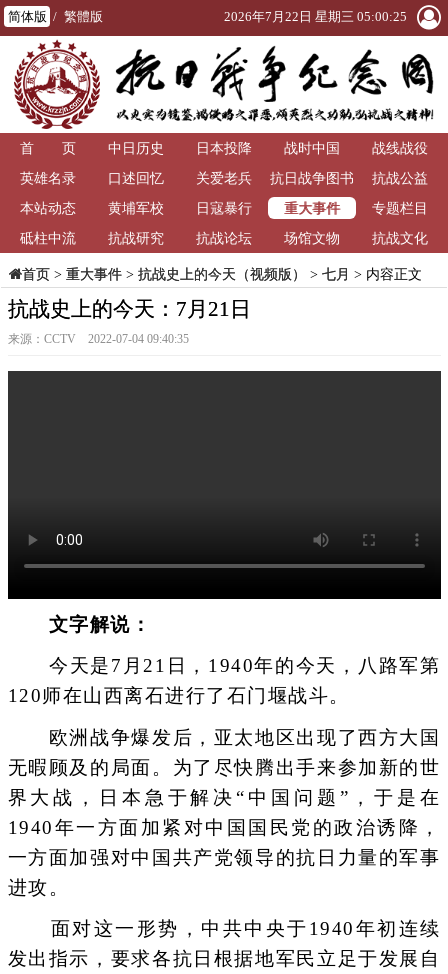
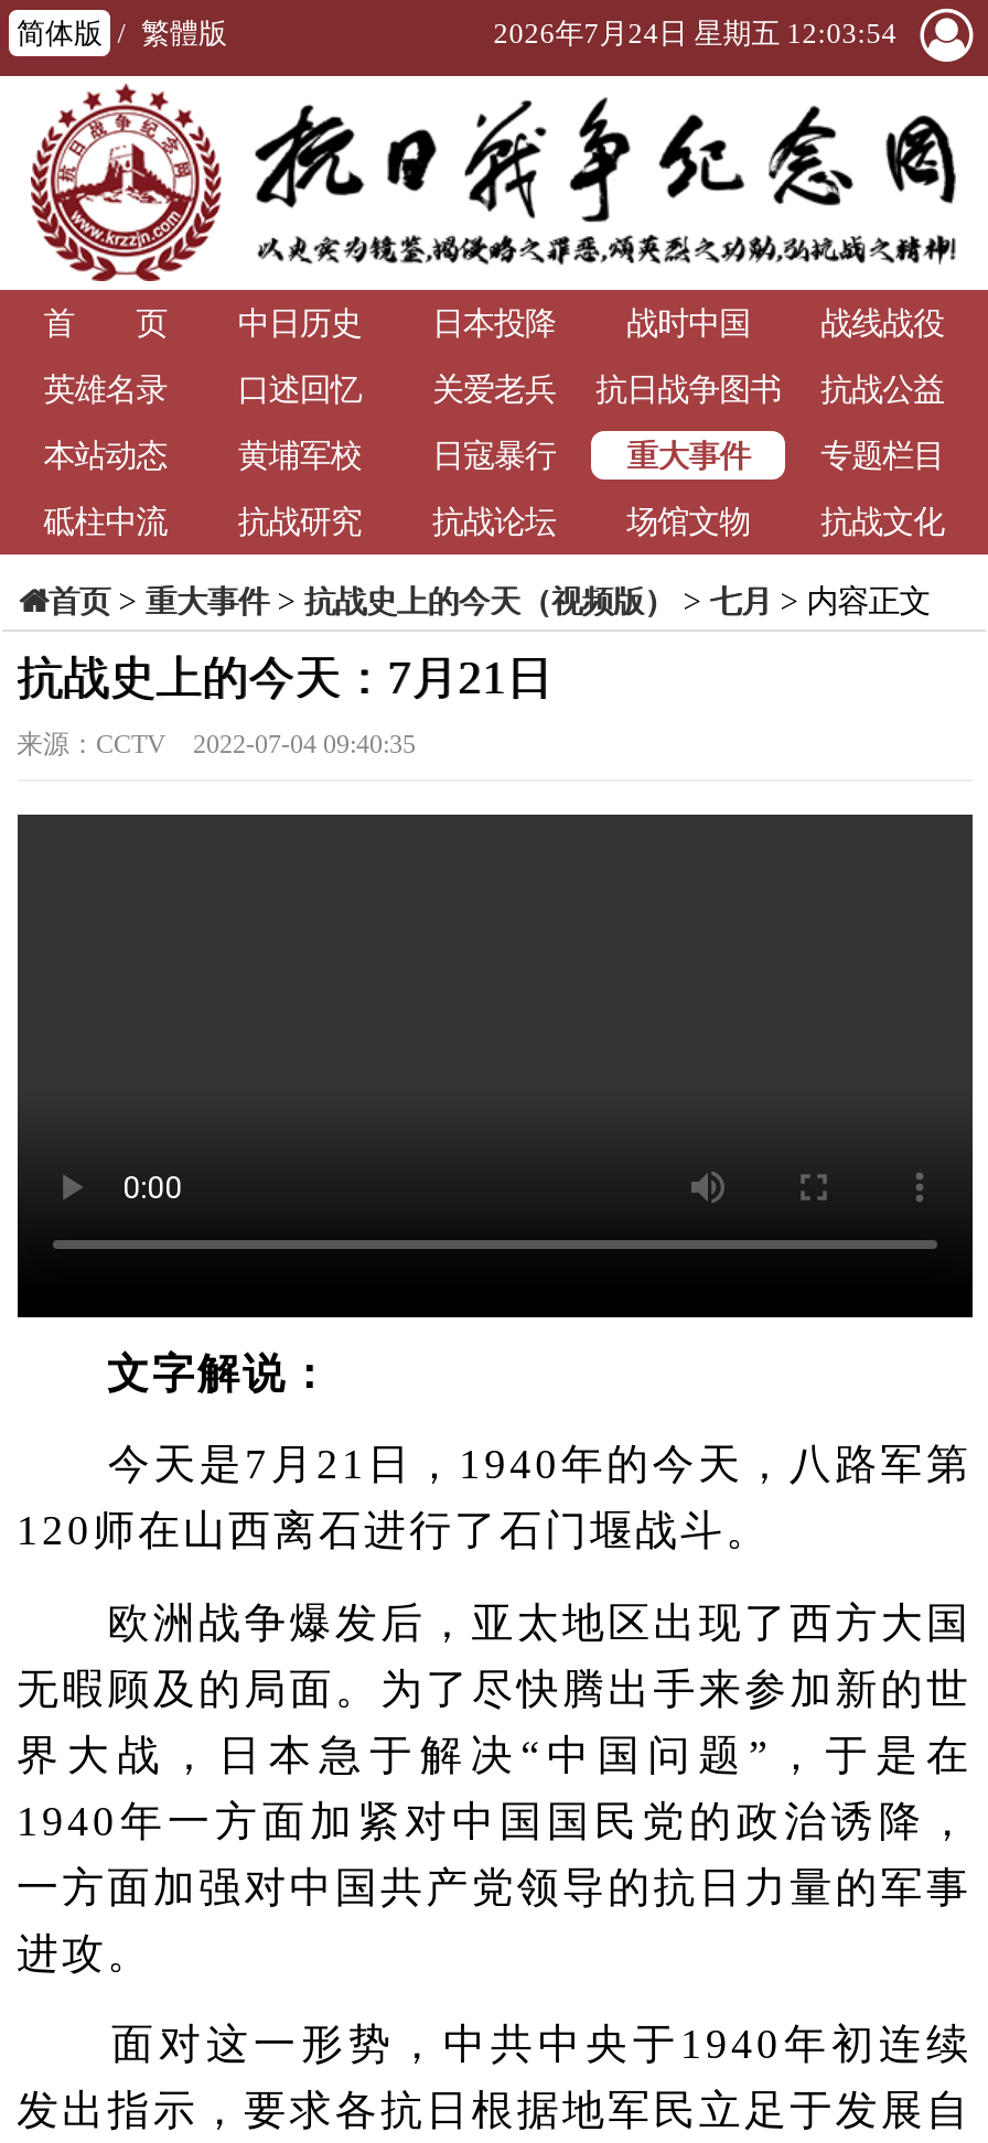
[224,9,407,24] 2026年7月22日 星期三 05:00:25 -> [494,17,897,50] 2026年7月24日 星期五 12:03:54

